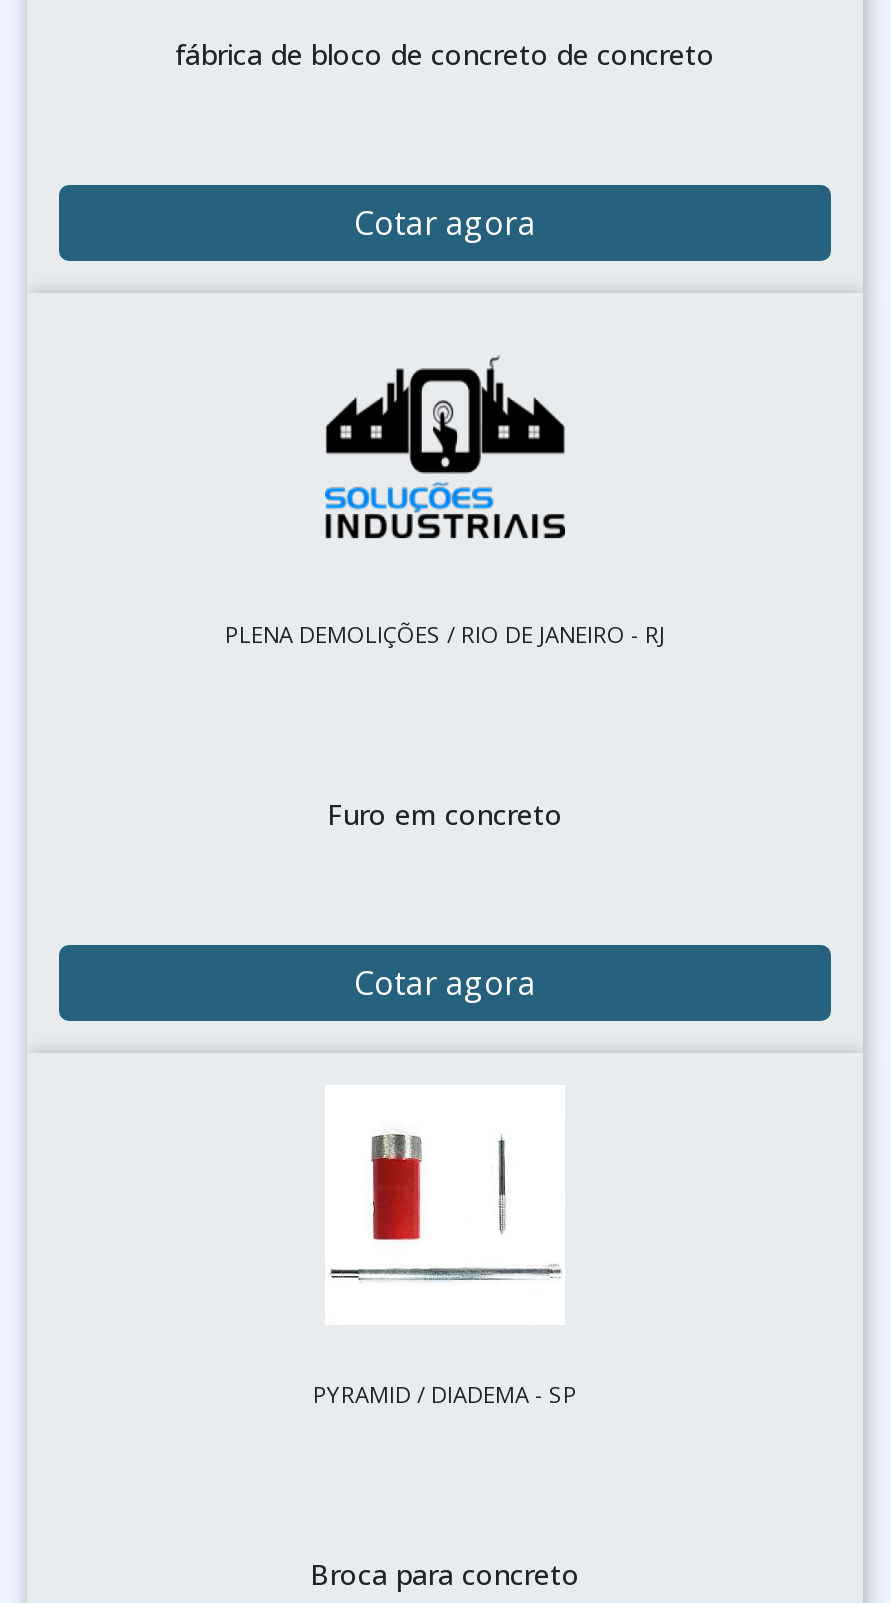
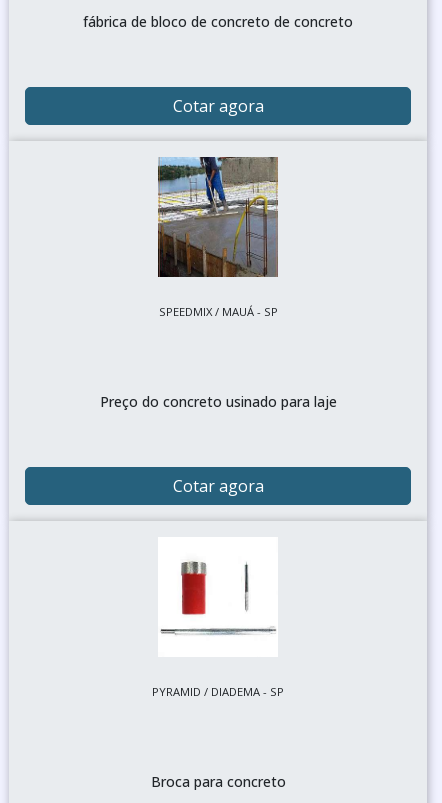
[225,325,665,648] [image] | PLENA DEMOLIÇÕES / RIO DE JANEIRO - RJ -> [157,156,279,319] [image] | SPEEDMIX / MAUÁ - SP
[327,794,563,832] Furo em concreto -> [99,392,336,411] Preço do concreto usinado para laje

